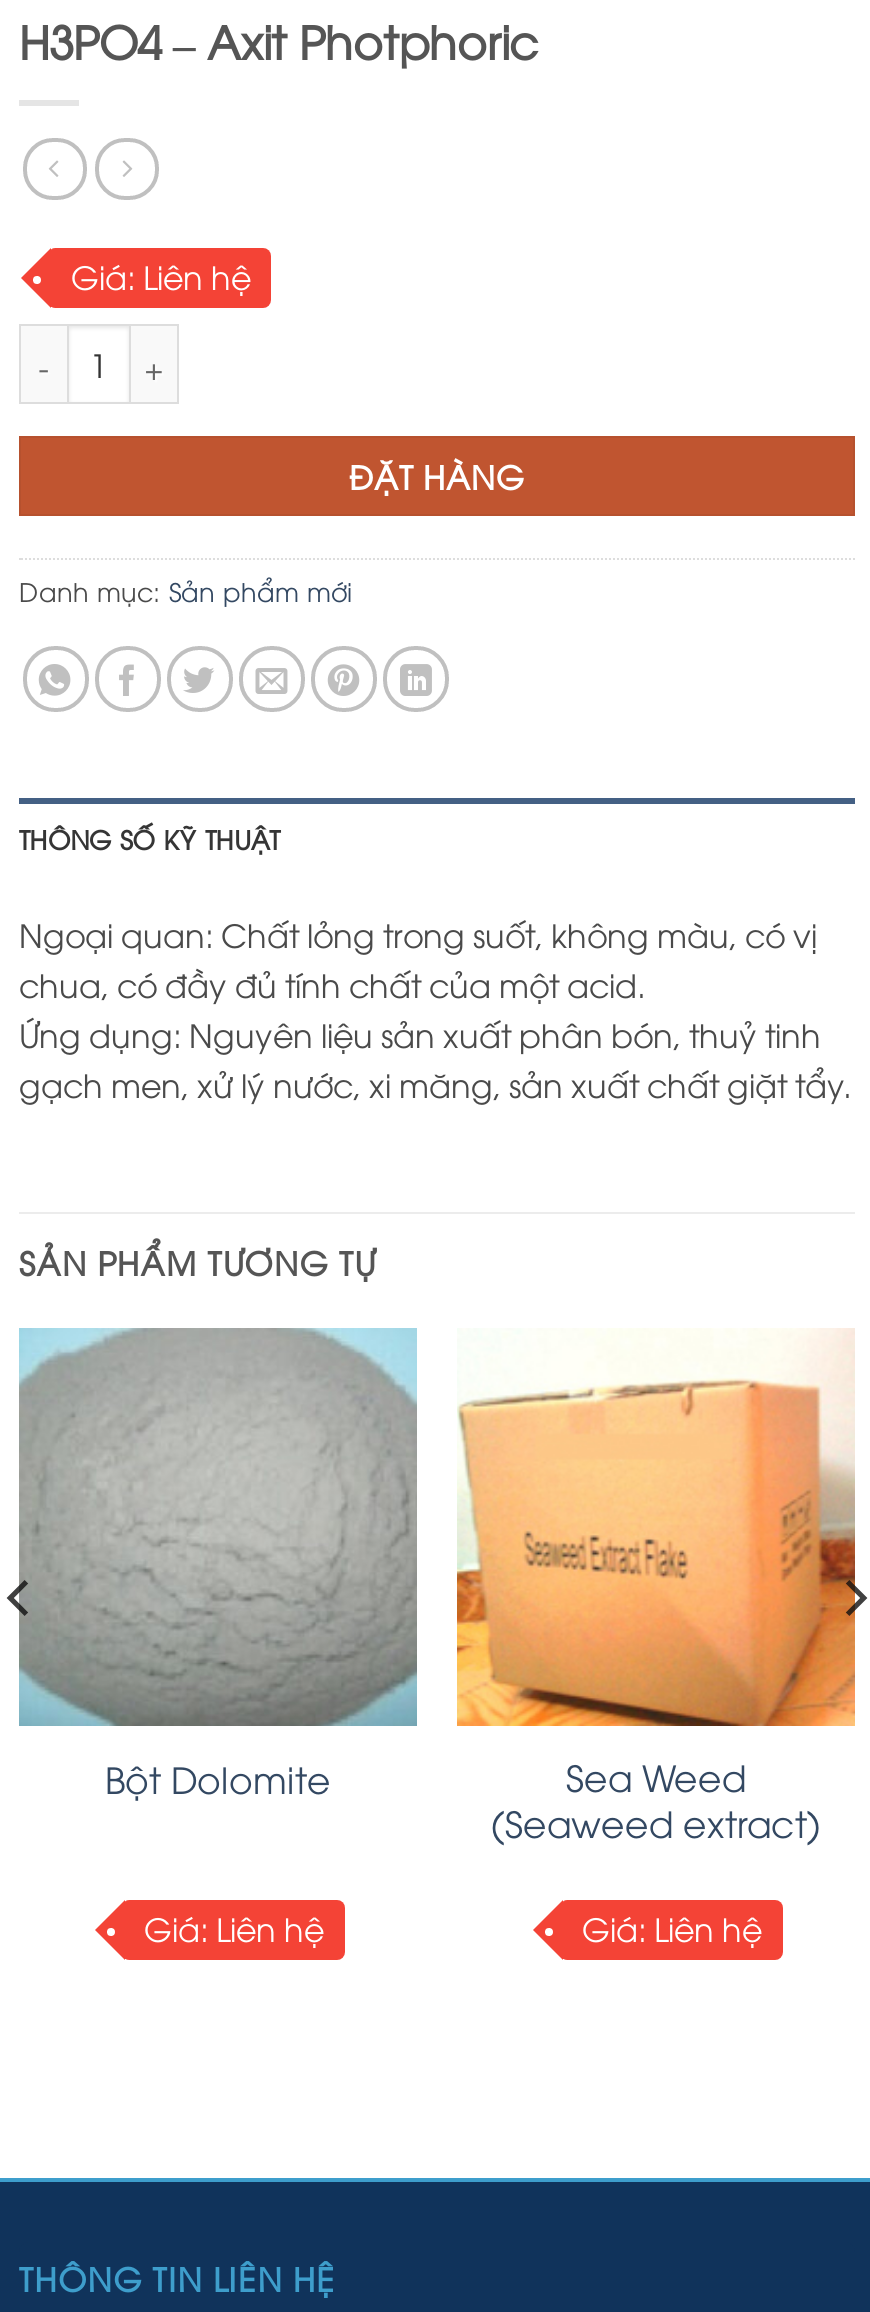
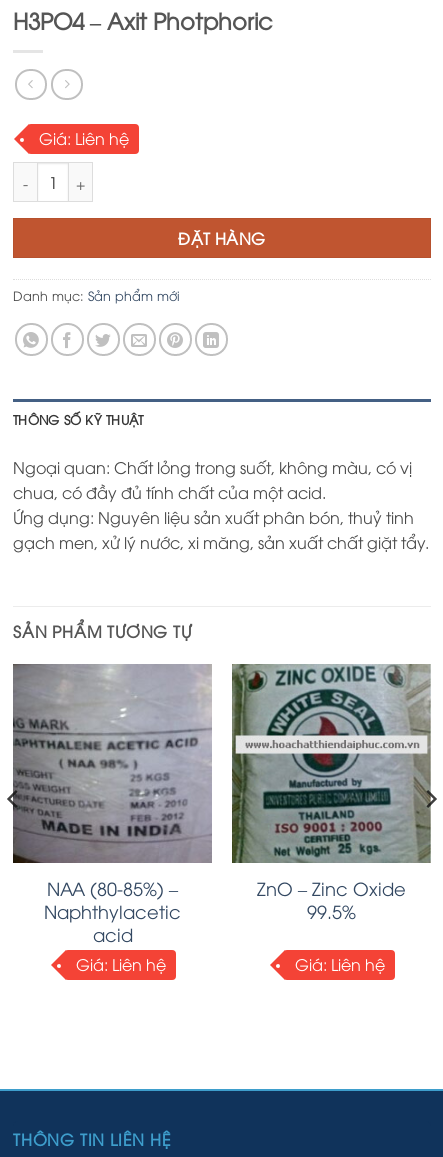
[19,1328,417,1801] [image] | Bột Dolomite -> [12,663,212,946] [image] | NAA (80-85%) – | Naphthylacetic | acid
[455,1328,857,1847] [image] | Sea Weed | (Seaweed extract) -> [231,663,432,923] [image] | ZnO – Zinc Oxide | 99.5%

